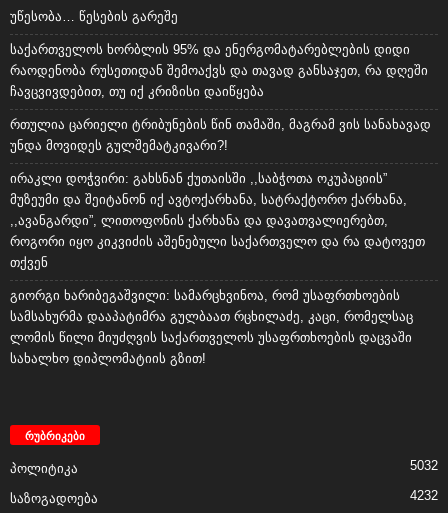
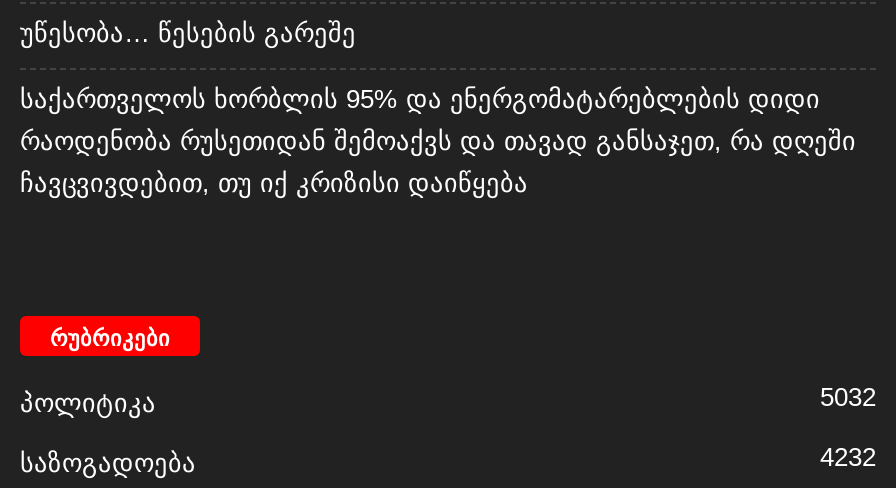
[10,117,431,366] რთულია ცარიელი ტრიბუნების წინ თამაში, მაგრამ ვის სანახავად | უნდა მოვიდეს გულშემატკივარი?! | ირაკლი დოჭვირი: გახსნან ქუთაისში ,,საბჭოთა ოკუპაციის” | მუზეუმი და შეიტანონ იქ ავტოქარხანა, სატრაქტორო ქარხანა, | ,,ავანგარდი”, ლითოფონის ქარხანა და დავათვალიერებთ, | როგორი იყო კიკვიძის აშენებული საქართველო და რა დატოვეთ | თქვენ | გიორგი ხარიბეგაშვილი: სამარცხვინოა, რომ უსაფრთხოების | სამსახურმა დააპატიმრა გულბაათ რცხილაძე, კაცი, რომელსაც | ლომის წილი მიუძღვის საქართველოს უსაფრთხოების დაცვაში | სახალხო დიპლომატიის გზით! -> none

